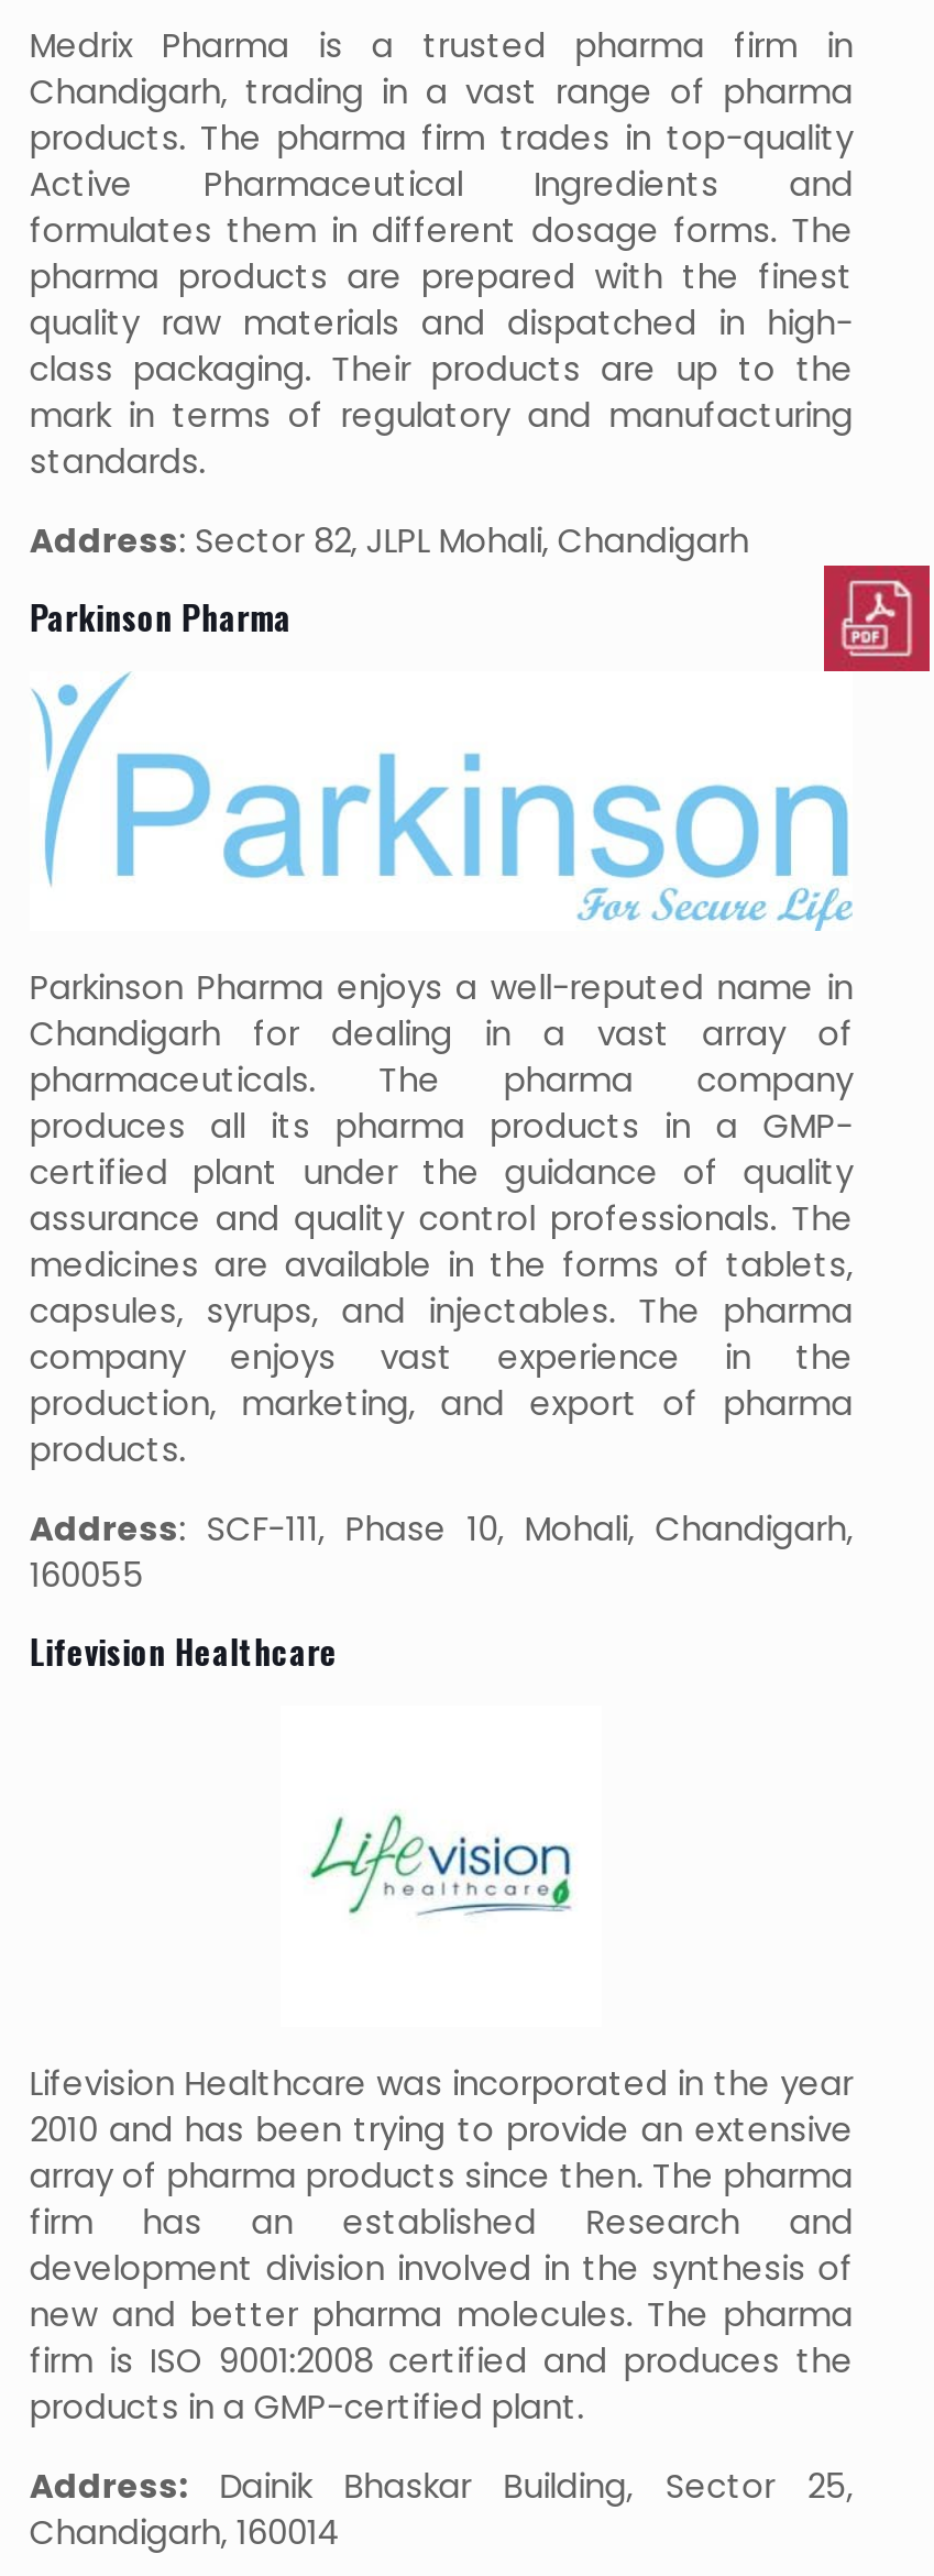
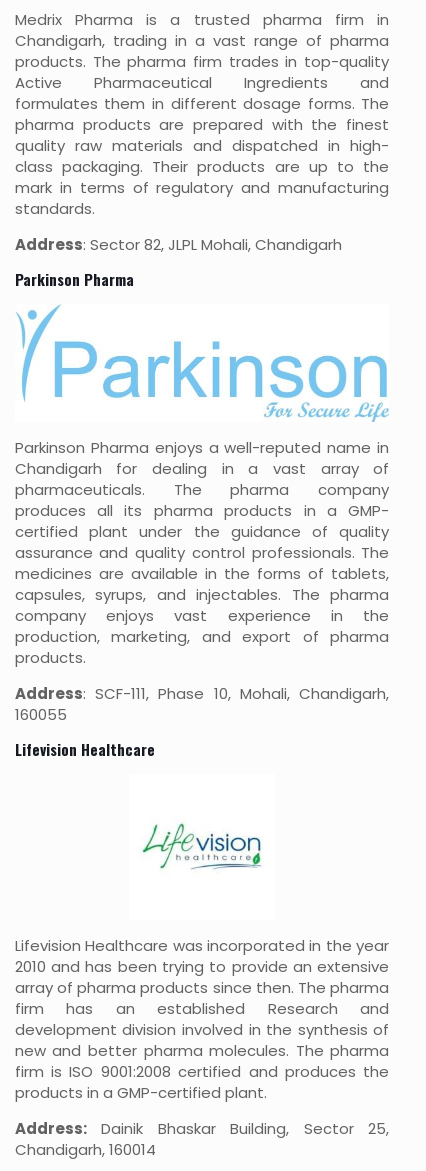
[822,563,927,673] [image] -> none

